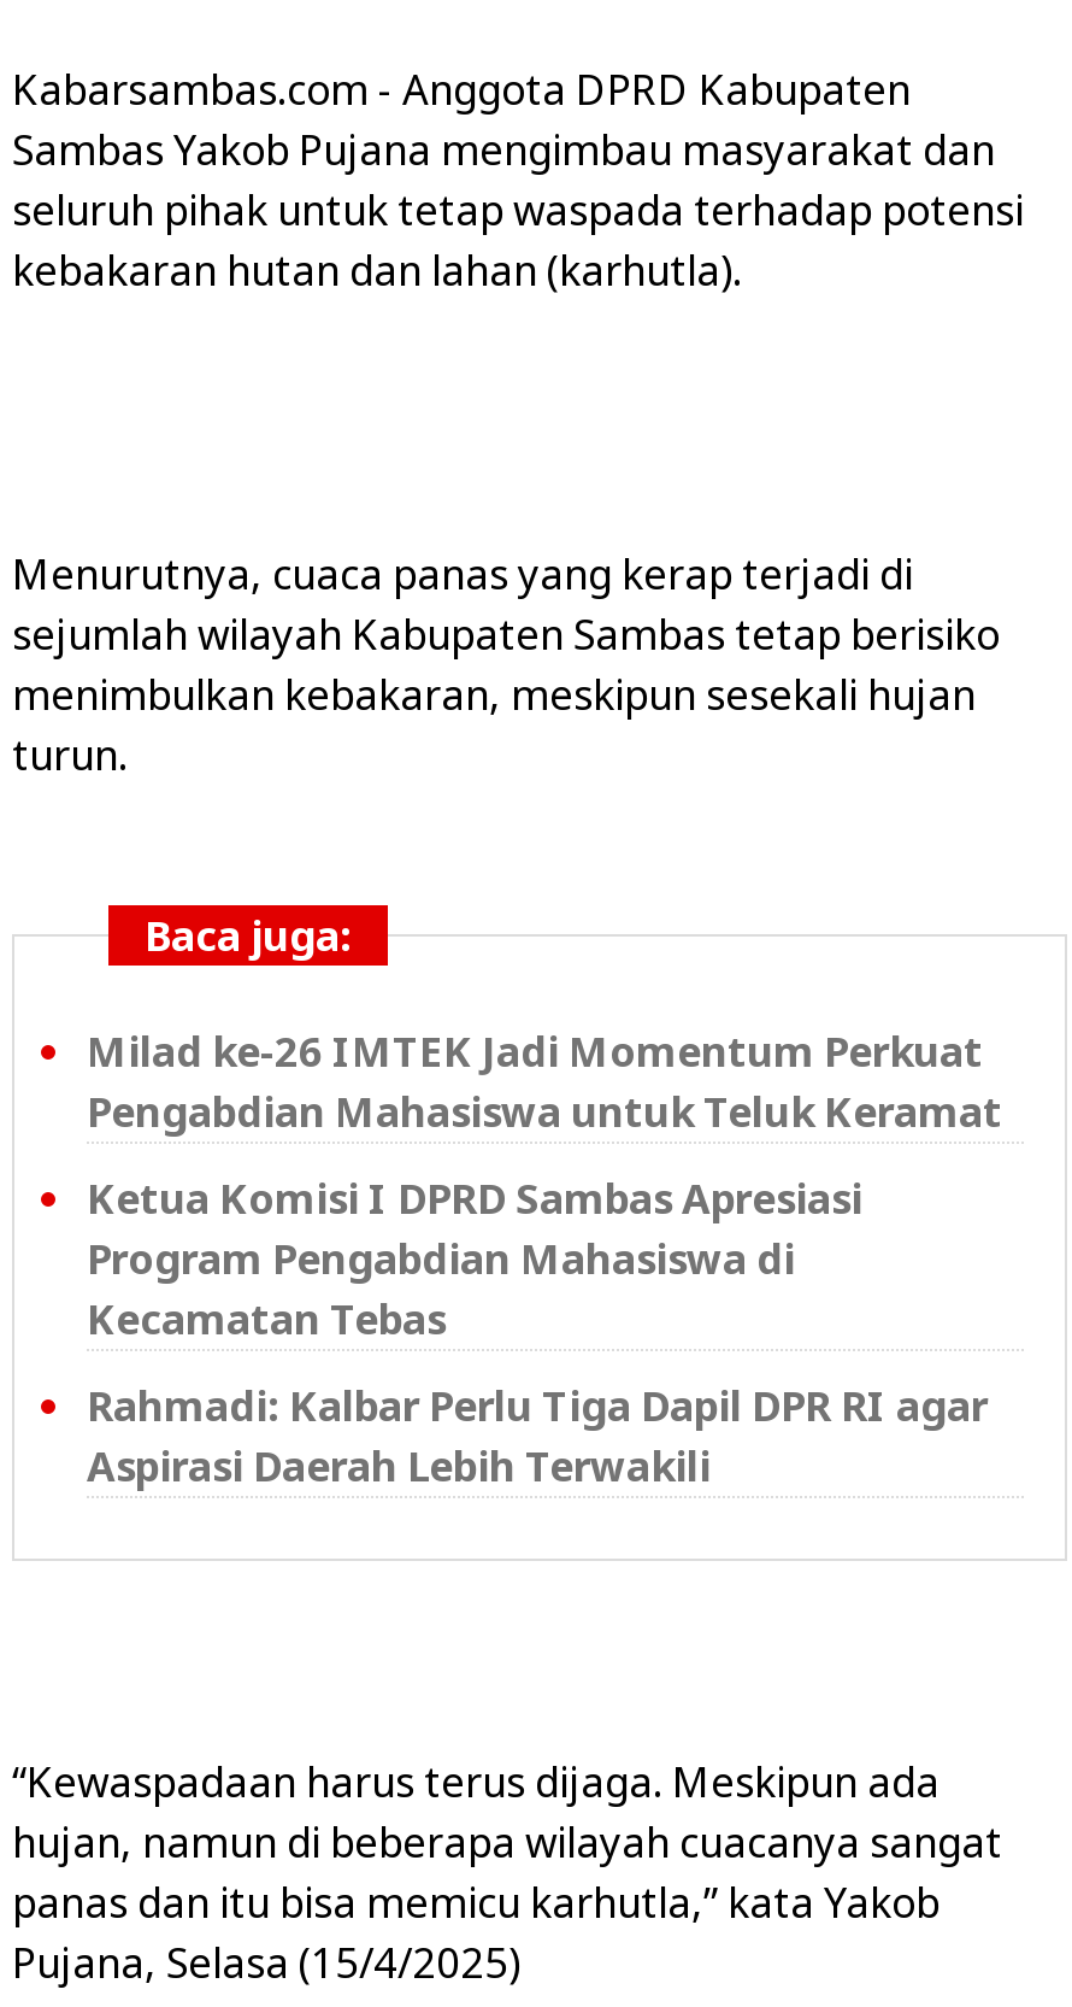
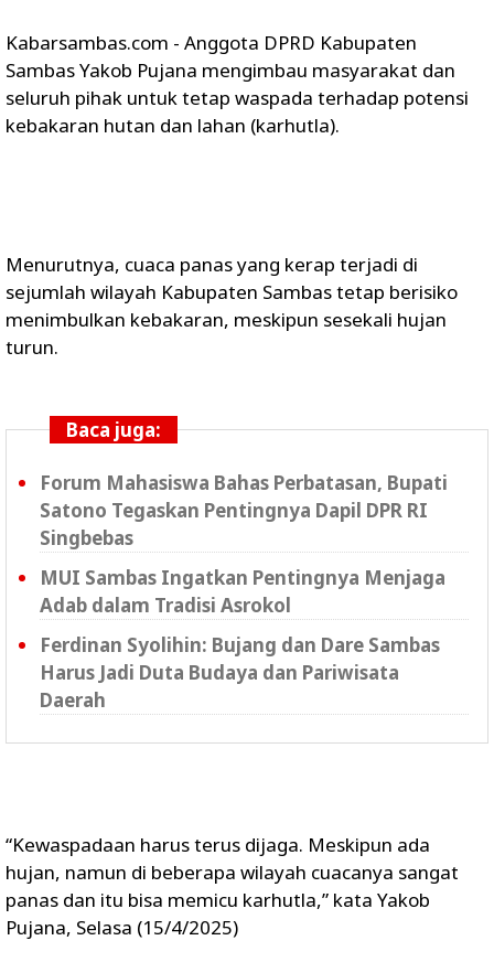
[87,1023,1002,1139] Milad ke-26 IMTEK Jadi Momentum Perkuat | Pengabdian Mahasiswa untuk Teluk Keramat -> [40,470,448,551] Forum Mahasiswa Bahas Perbatasan, Bupati | Satono Tegaskan Pentingnya Dapil DPR RI | Singbebas
[87,1170,862,1346] Ketua Komisi I DPRD Sambas Apresiasi | Program Pengabdian Mahasiswa di | Kecamatan Tebas -> [40,565,445,618] MUI Sambas Ingatkan Pentingnya Menjaga | Adab dalam Tradisi Asrokol
[87,1378,988,1493] Rahmadi: Kalbar Perlu Tiga Dapil DPR RI agar | Aspirasi Daerah Lebih Terwakili -> [40,632,440,713] Ferdinan Syolihin: Bujang dan Dare Sambas | Harus Jadi Duta Budaya dan Pariwisata | Daerah

